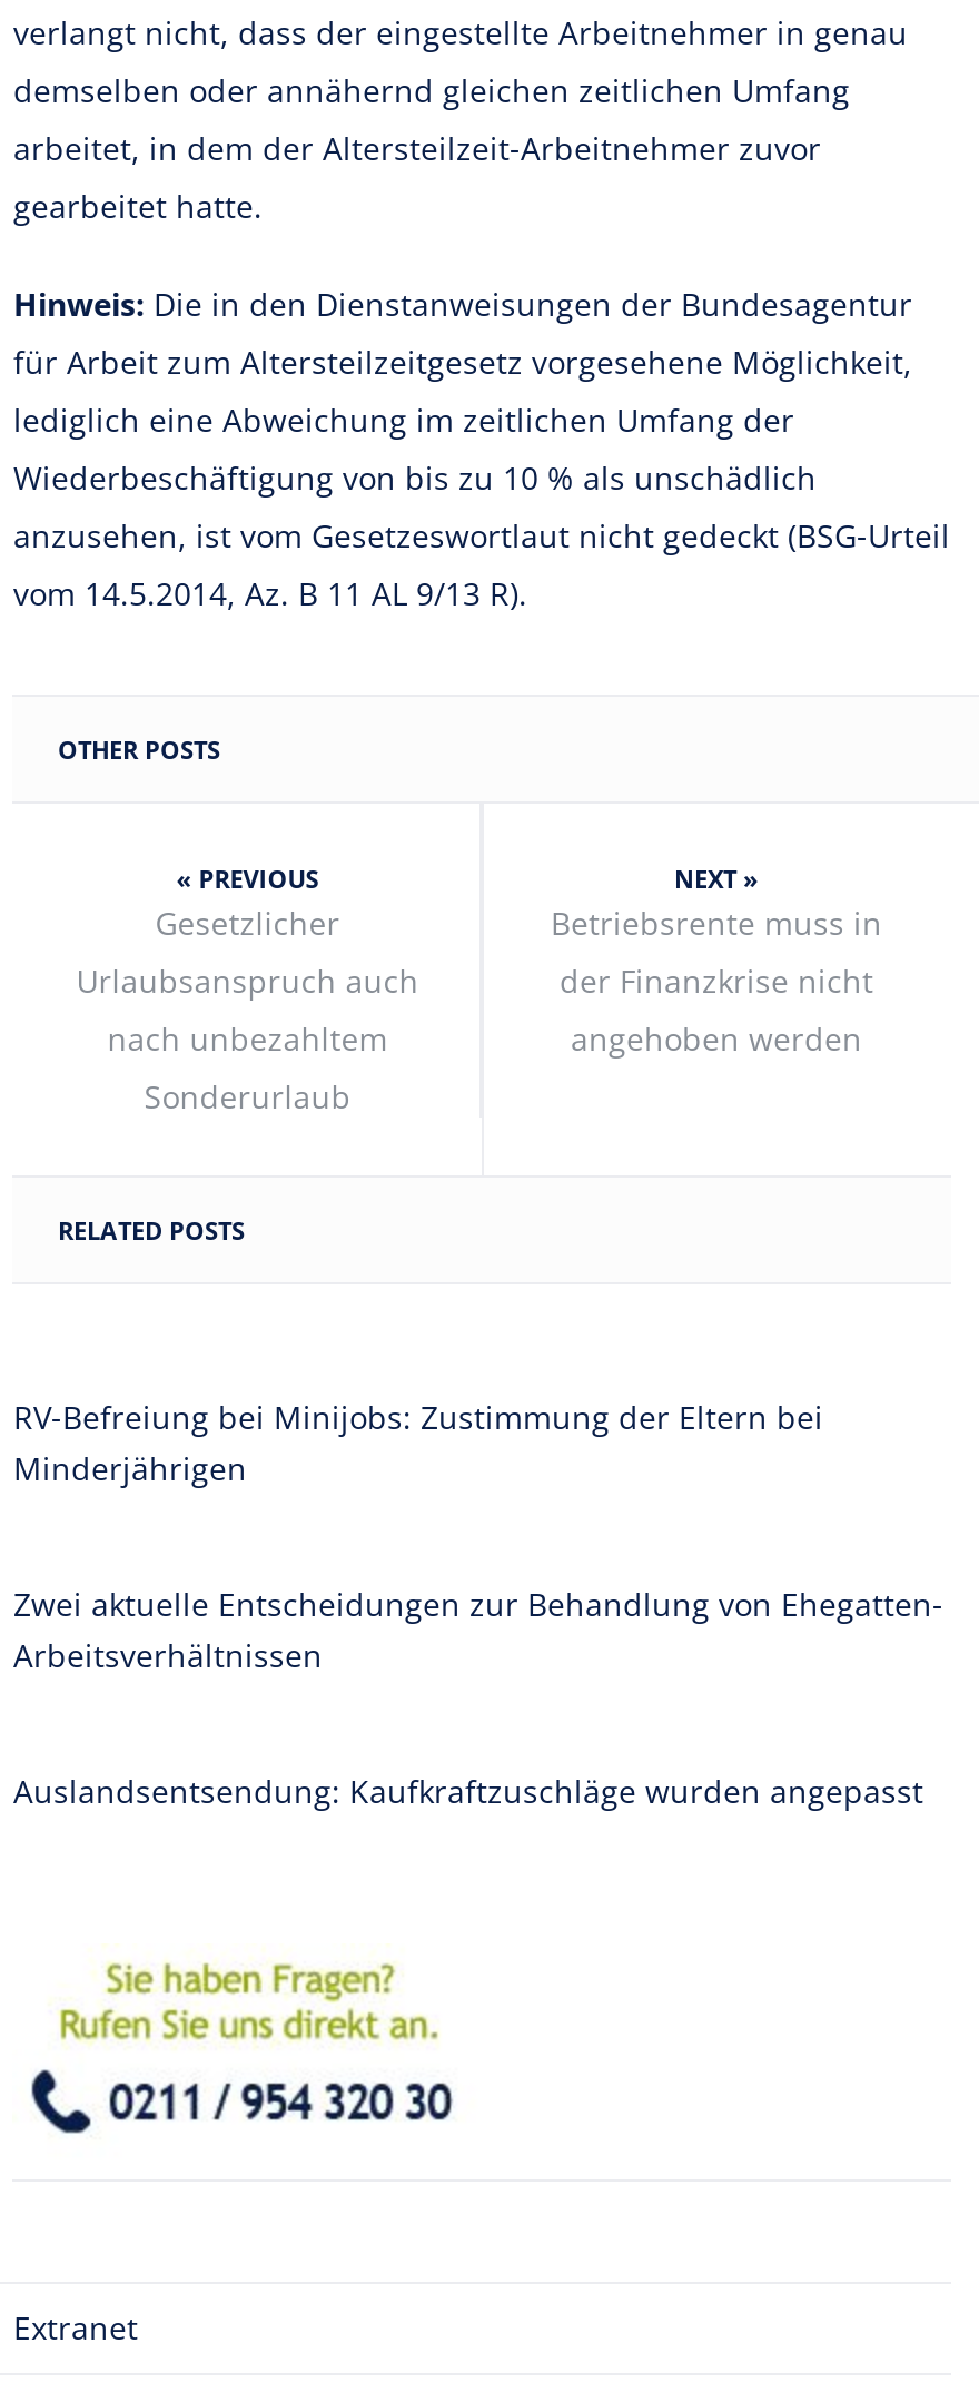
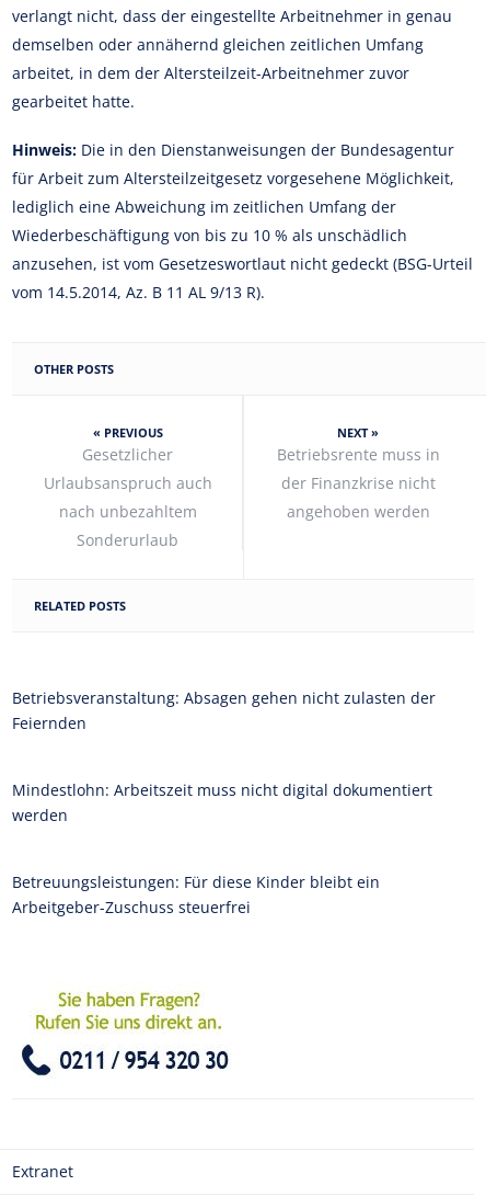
[13,1395,823,1488] RV-Befreiung bei Minijobs: Zustimmung der Eltern bei | Minderjährigen -> [12,687,436,733] Betriebsveranstaltung: Absagen gehen nicht zulasten der | Feiernden
[13,1582,943,1675] Zwei aktuelle Entscheidungen zur Behandlung von Ehegatten- | Arbeitsverhältnissen -> [12,779,433,825] Mindestlohn: Arbeitszeit muss nicht digital dokumentiert | werden
[13,1769,923,1811] Auslandsentsendung: Kaufkraftzuschläge wurden angepasst -> [12,871,380,917] Betreuungsleistungen: Für diese Kinder bleibt ein | Arbeitgeber-Zuschuss steuerfrei

